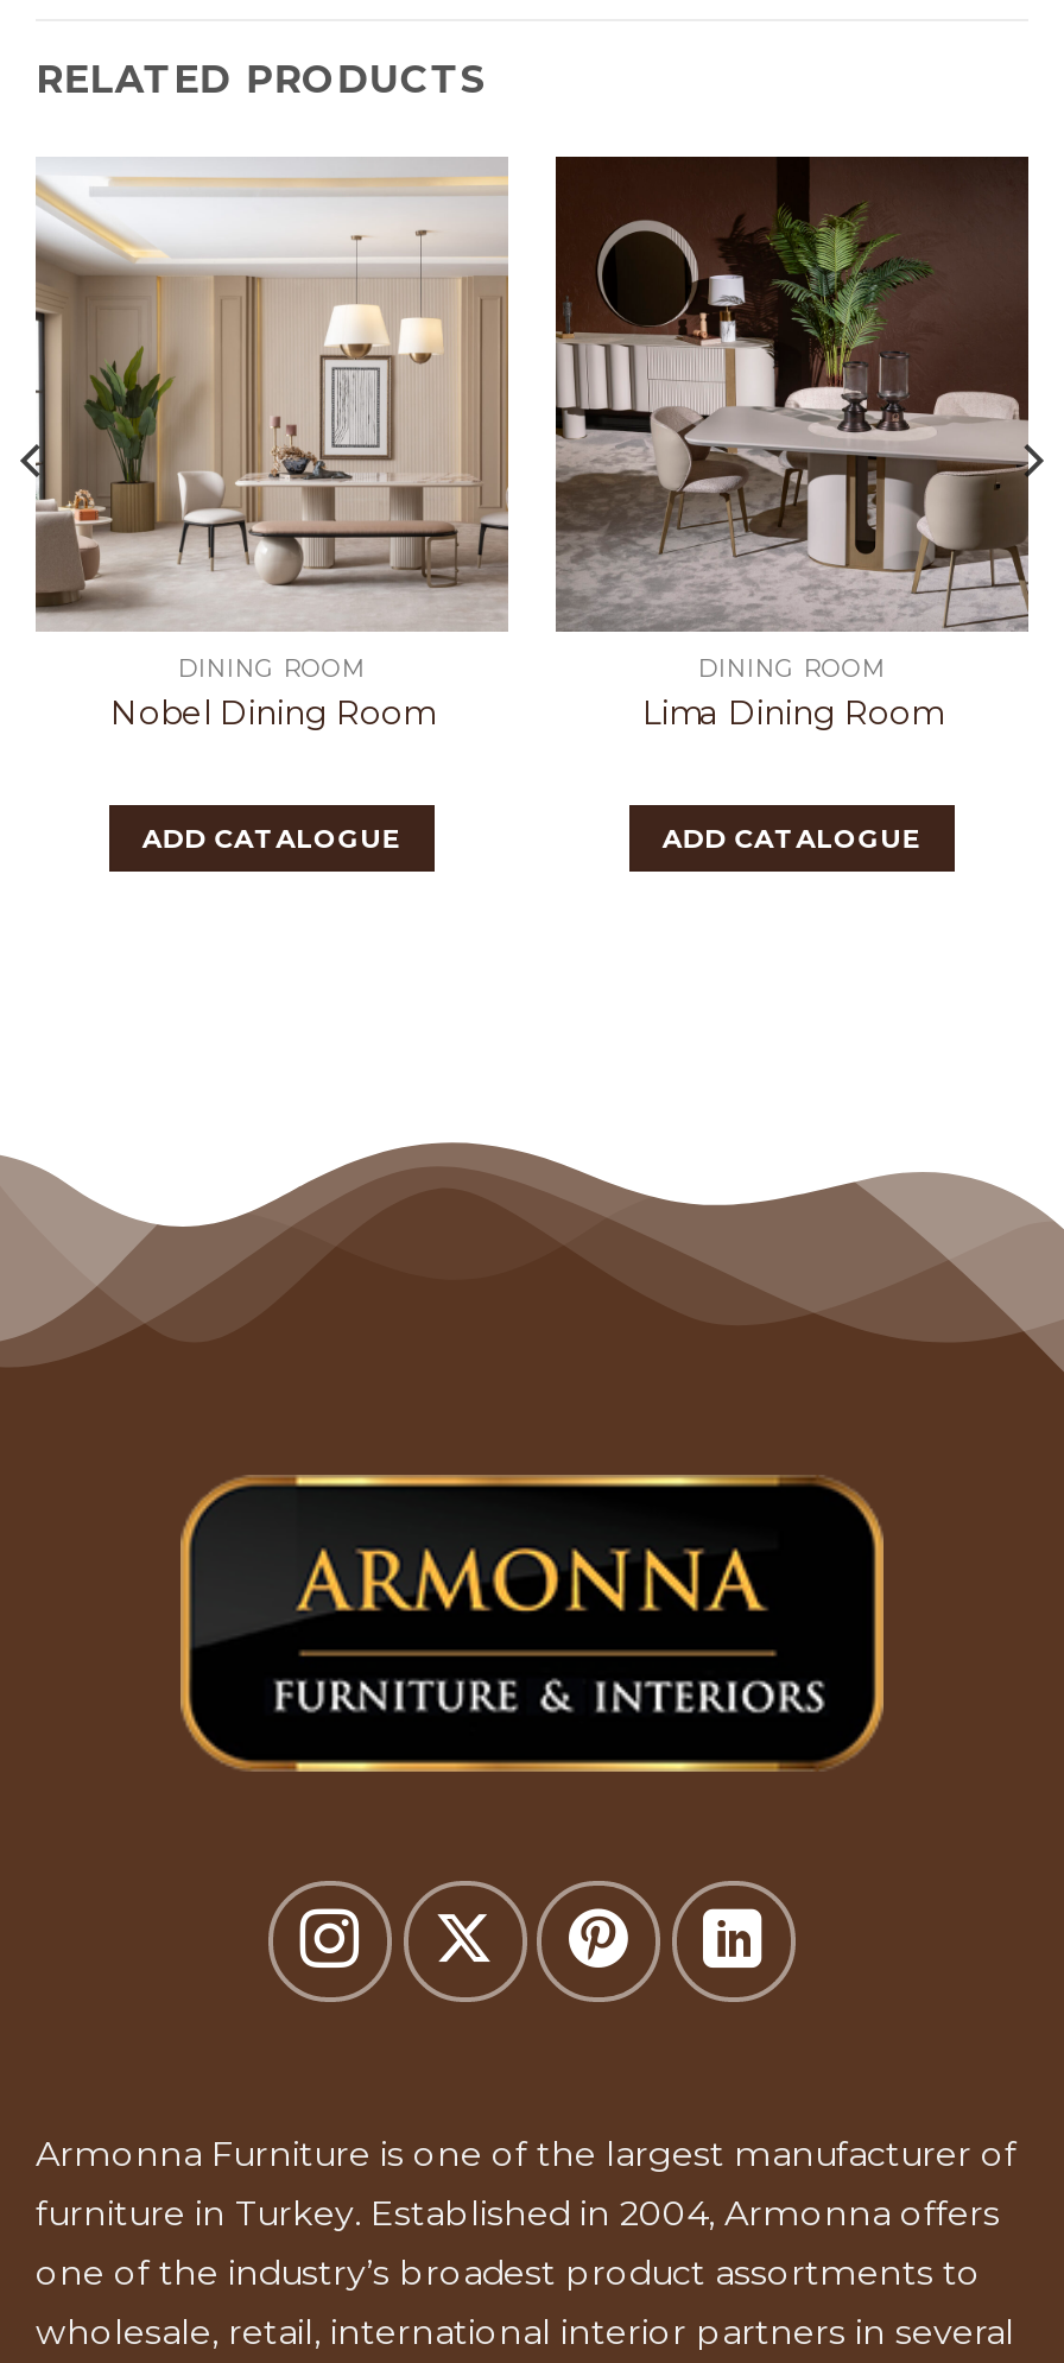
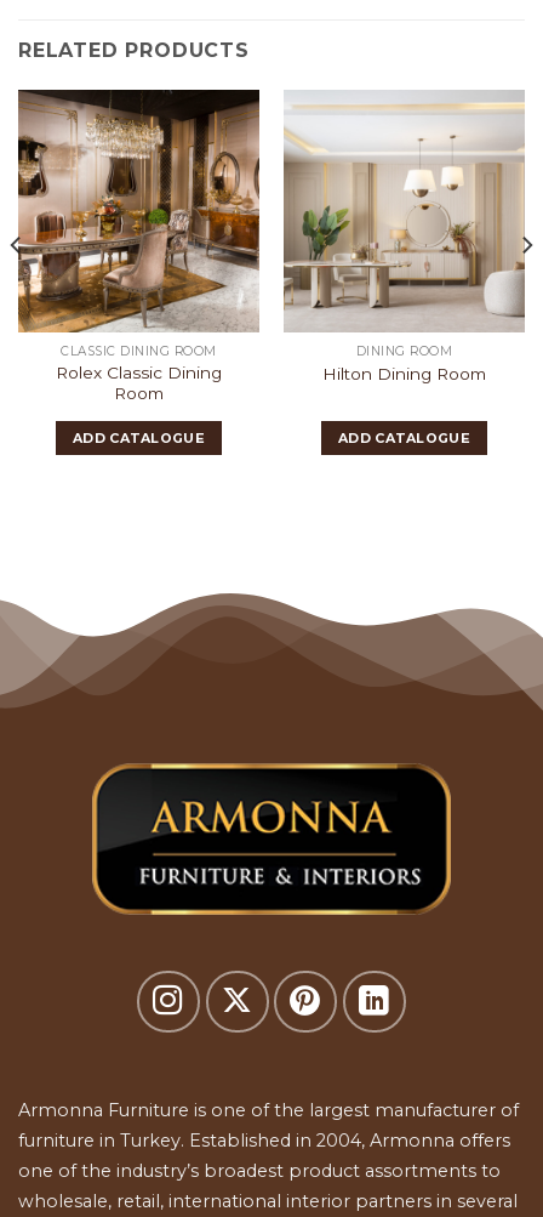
[33,157,511,731] [image] | DINING ROOM | Nobel Dining Room -> [17,89,261,403] [image] | CLASSIC DINING ROOM | Rolex Classic Dining | Room
[553,154,1031,731] [image] | Lima Dining Room -> [284,90,525,383] [image] | Hilton Dining Room

